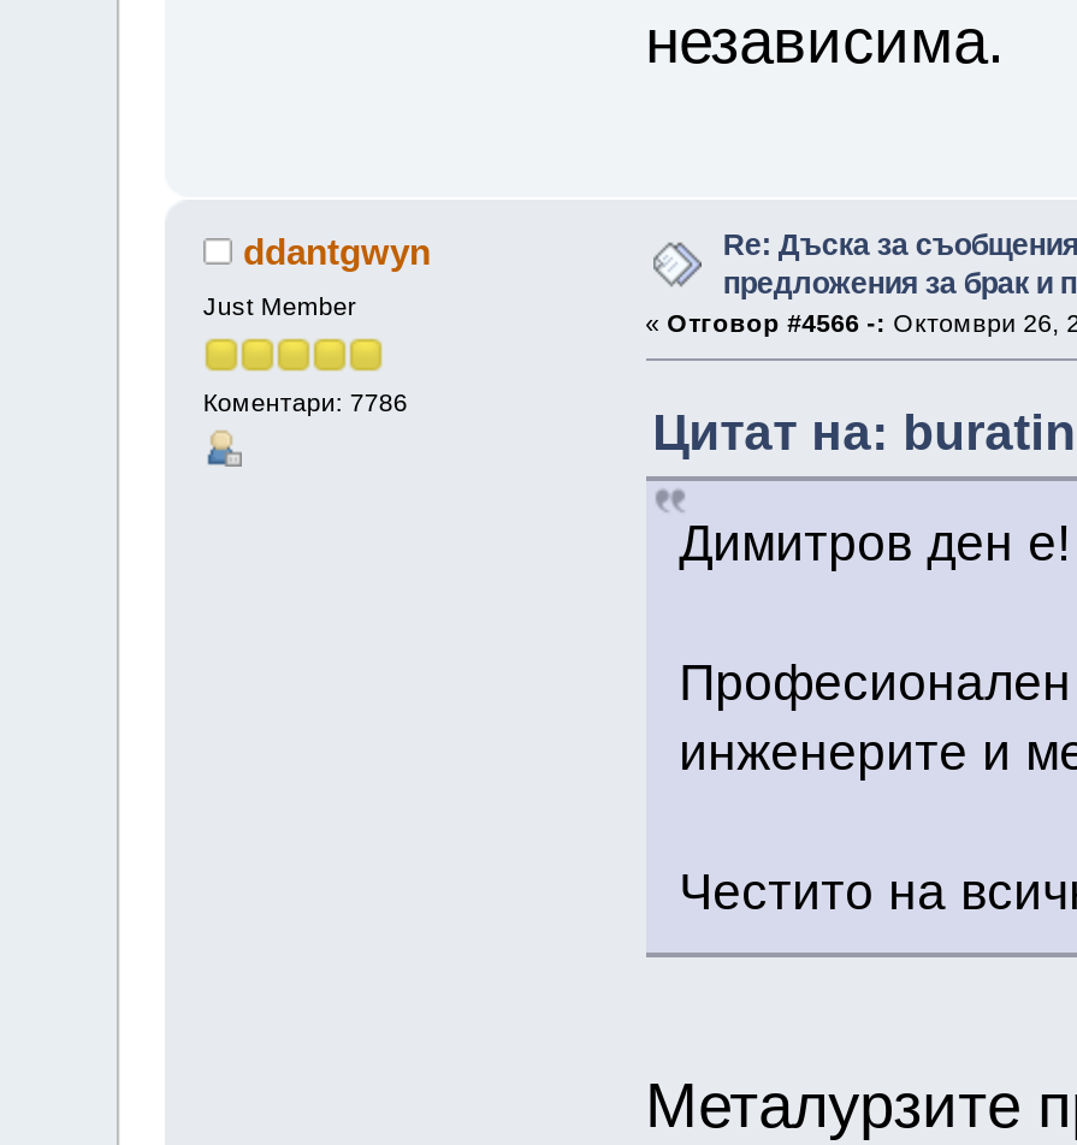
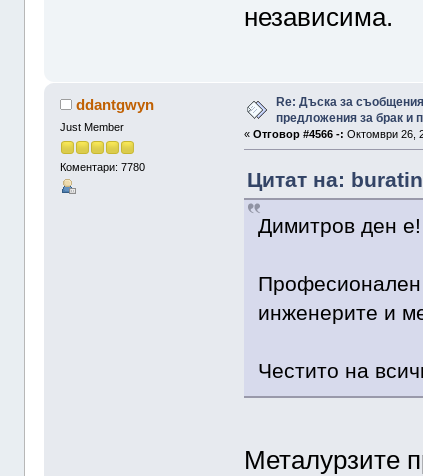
[203,387,408,416] Коментари: 7786 -> [60,161,145,173] Коментари: 7780

